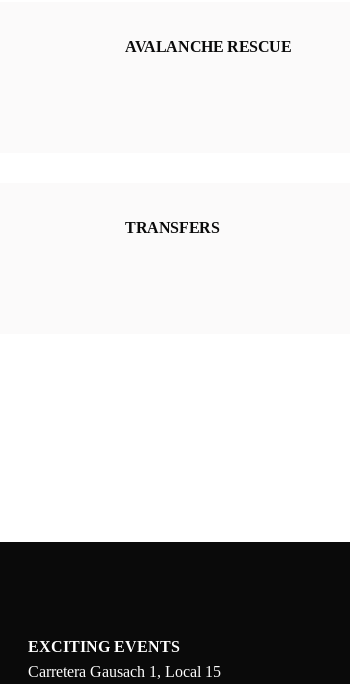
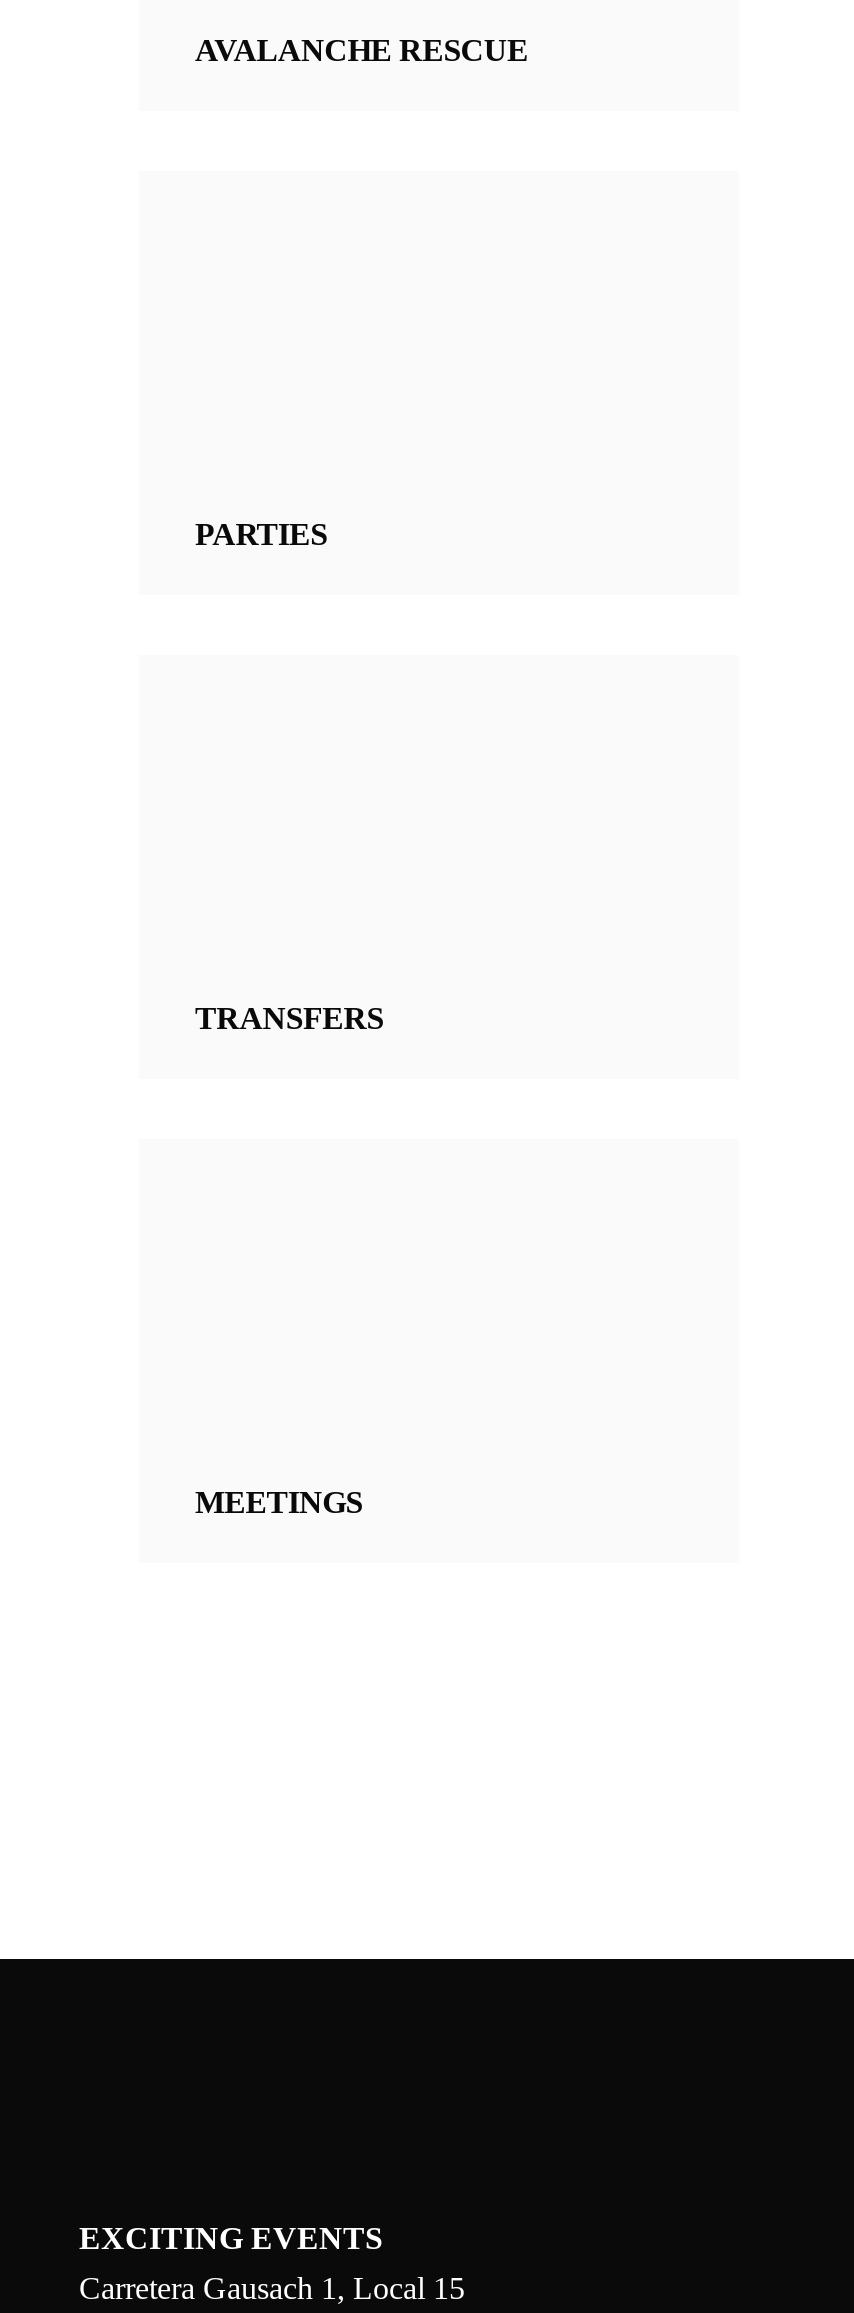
none -> [195,517,327,551] PARTIES
none -> [195,1485,363,1519] MEETINGS

